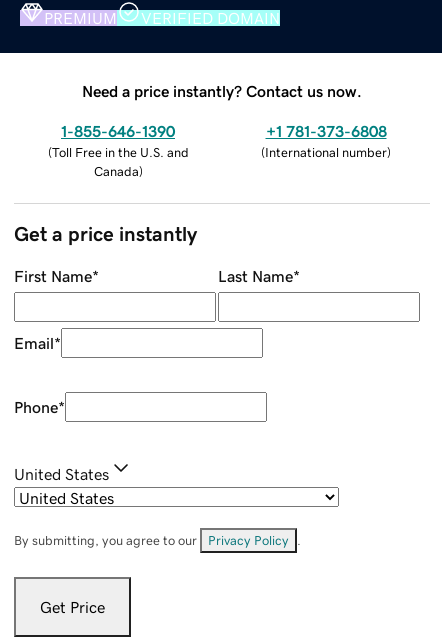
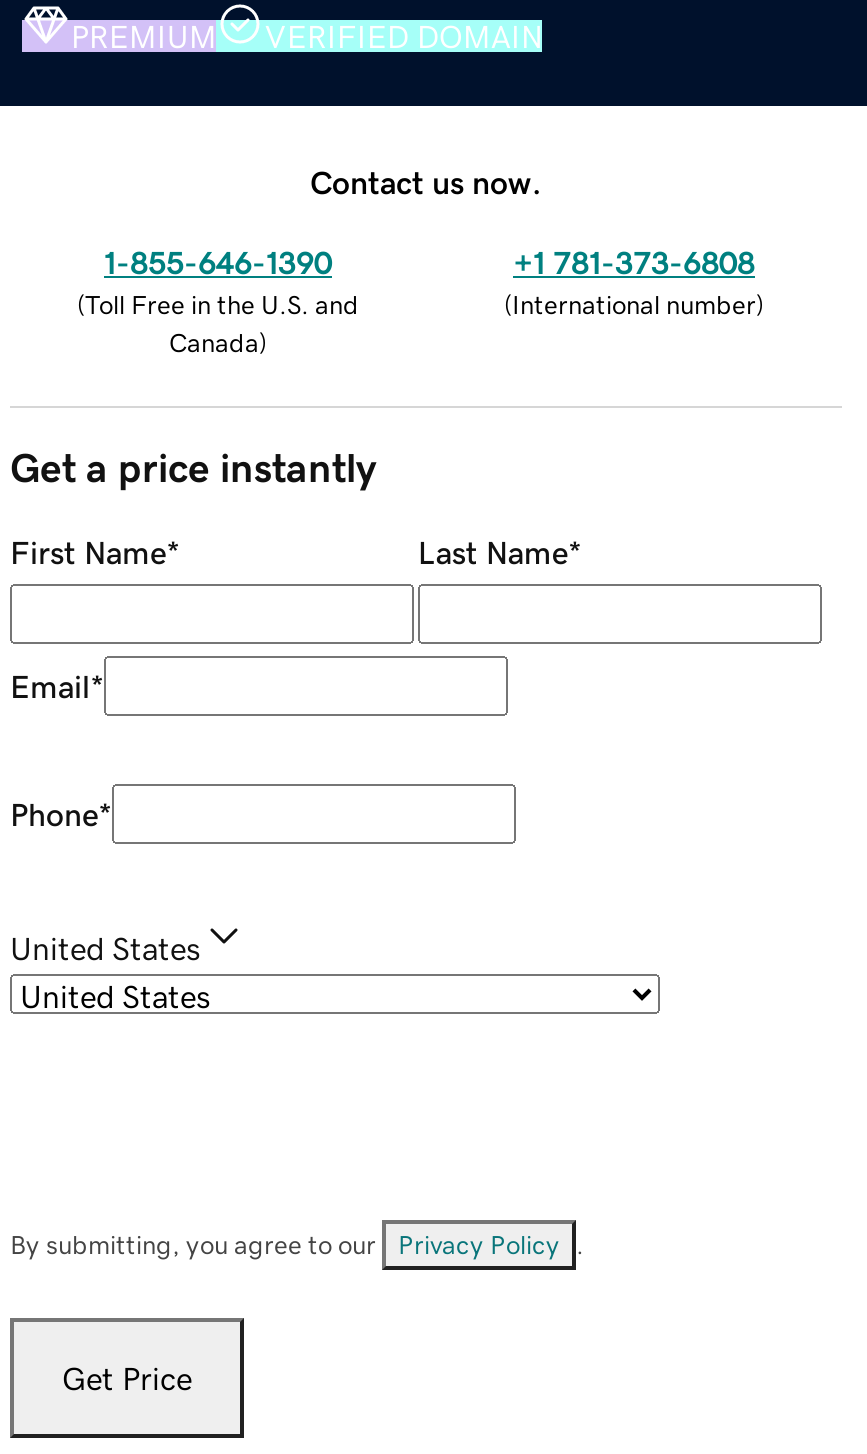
[82,83,362,99] Need a price instantly? Contact us now. -> [310,165,542,197] Contact us now.

